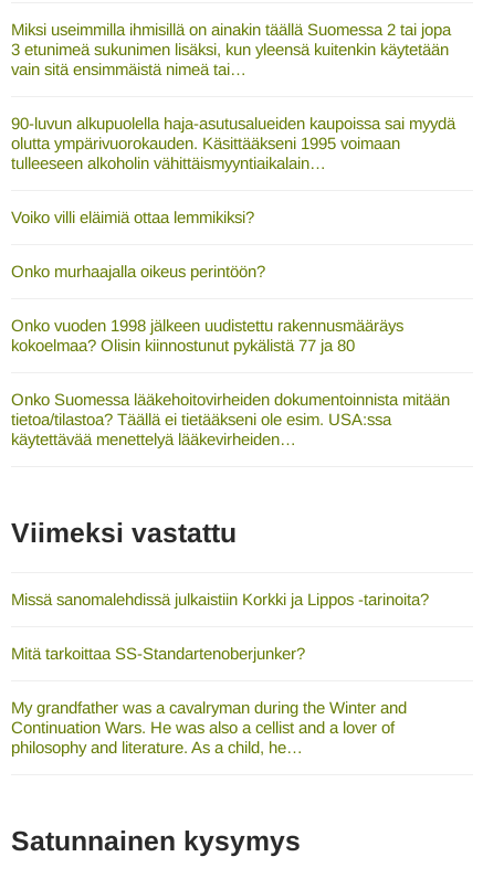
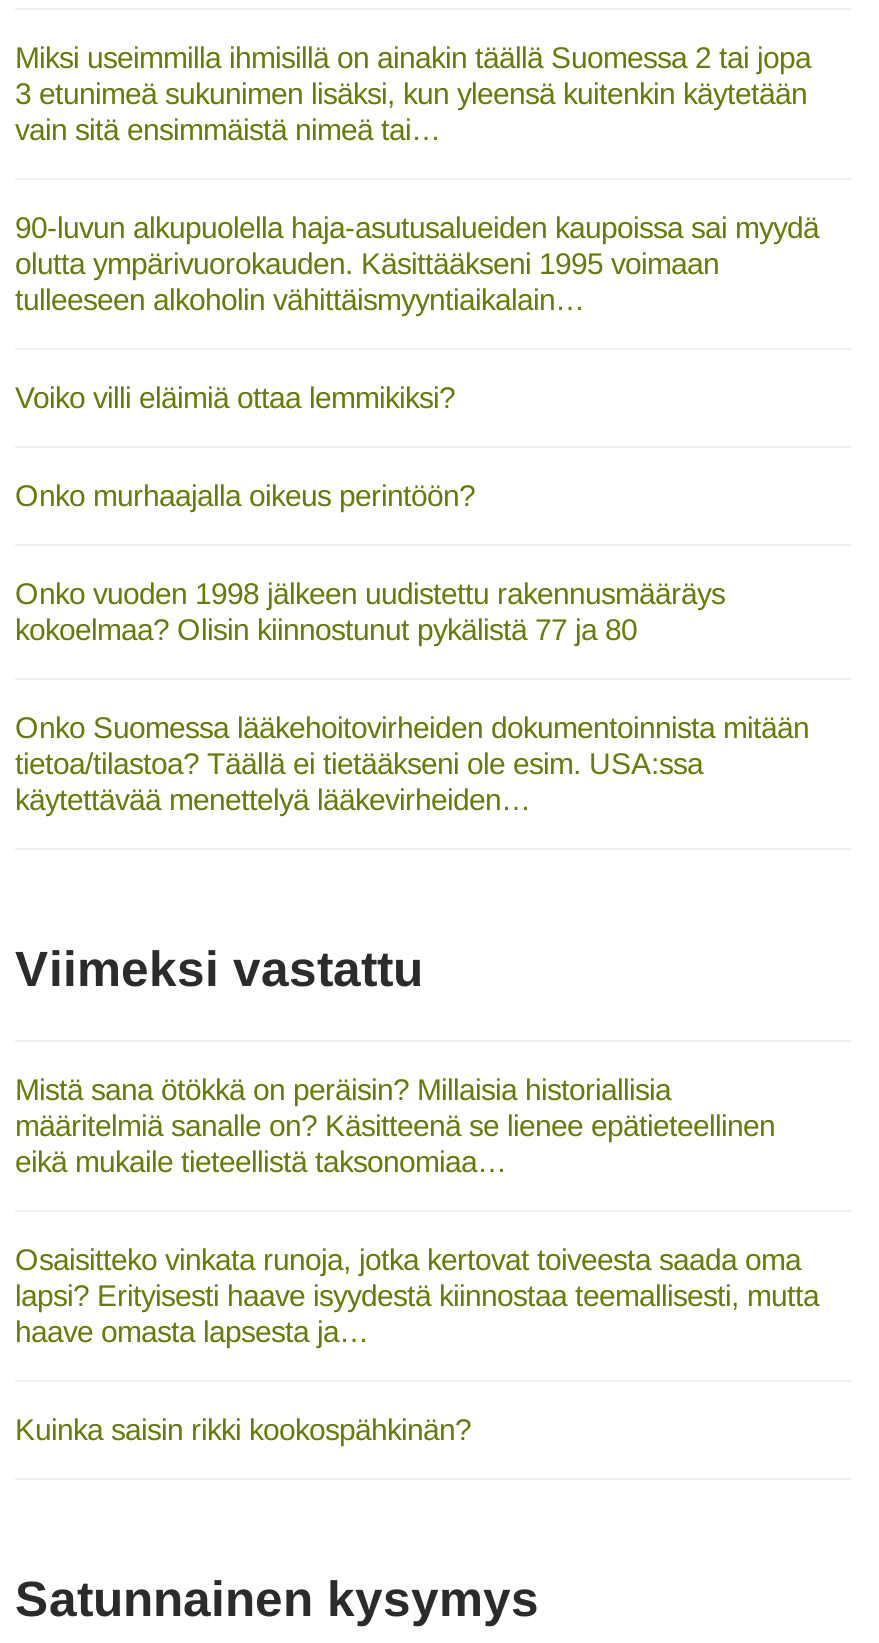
[11,590,429,609] Missä sanomalehdissä julkaistiin Korkki ja Lippos -tarinoita? -> [15,1072,775,1178] Mistä sana ötökkä on peräisin? Millaisia historiallisia | määritelmiä sanalle on? Käsitteenä se lienee epätieteellinen | eikä mukaile tieteellistä taksonomiaa…
[11,644,305,663] Mitä tarkoittaa SS-Standartenoberjunker? -> [15,1242,819,1348] Osaisitteko vinkata runoja, jotka kertovat toiveesta saada oma | lapsi? Erityisesti haave isyydestä kiinnostaa teemallisesti, mutta | haave omasta lapsesta ja…
[11,698,407,757] My grandfather was a cavalryman during the Winter and | Continuation Wars. He was also a cellist and a lover of | philosophy and literature. As a child, he… -> [15,1412,471,1446] Kuinka saisin rikki kookospähkinän?

